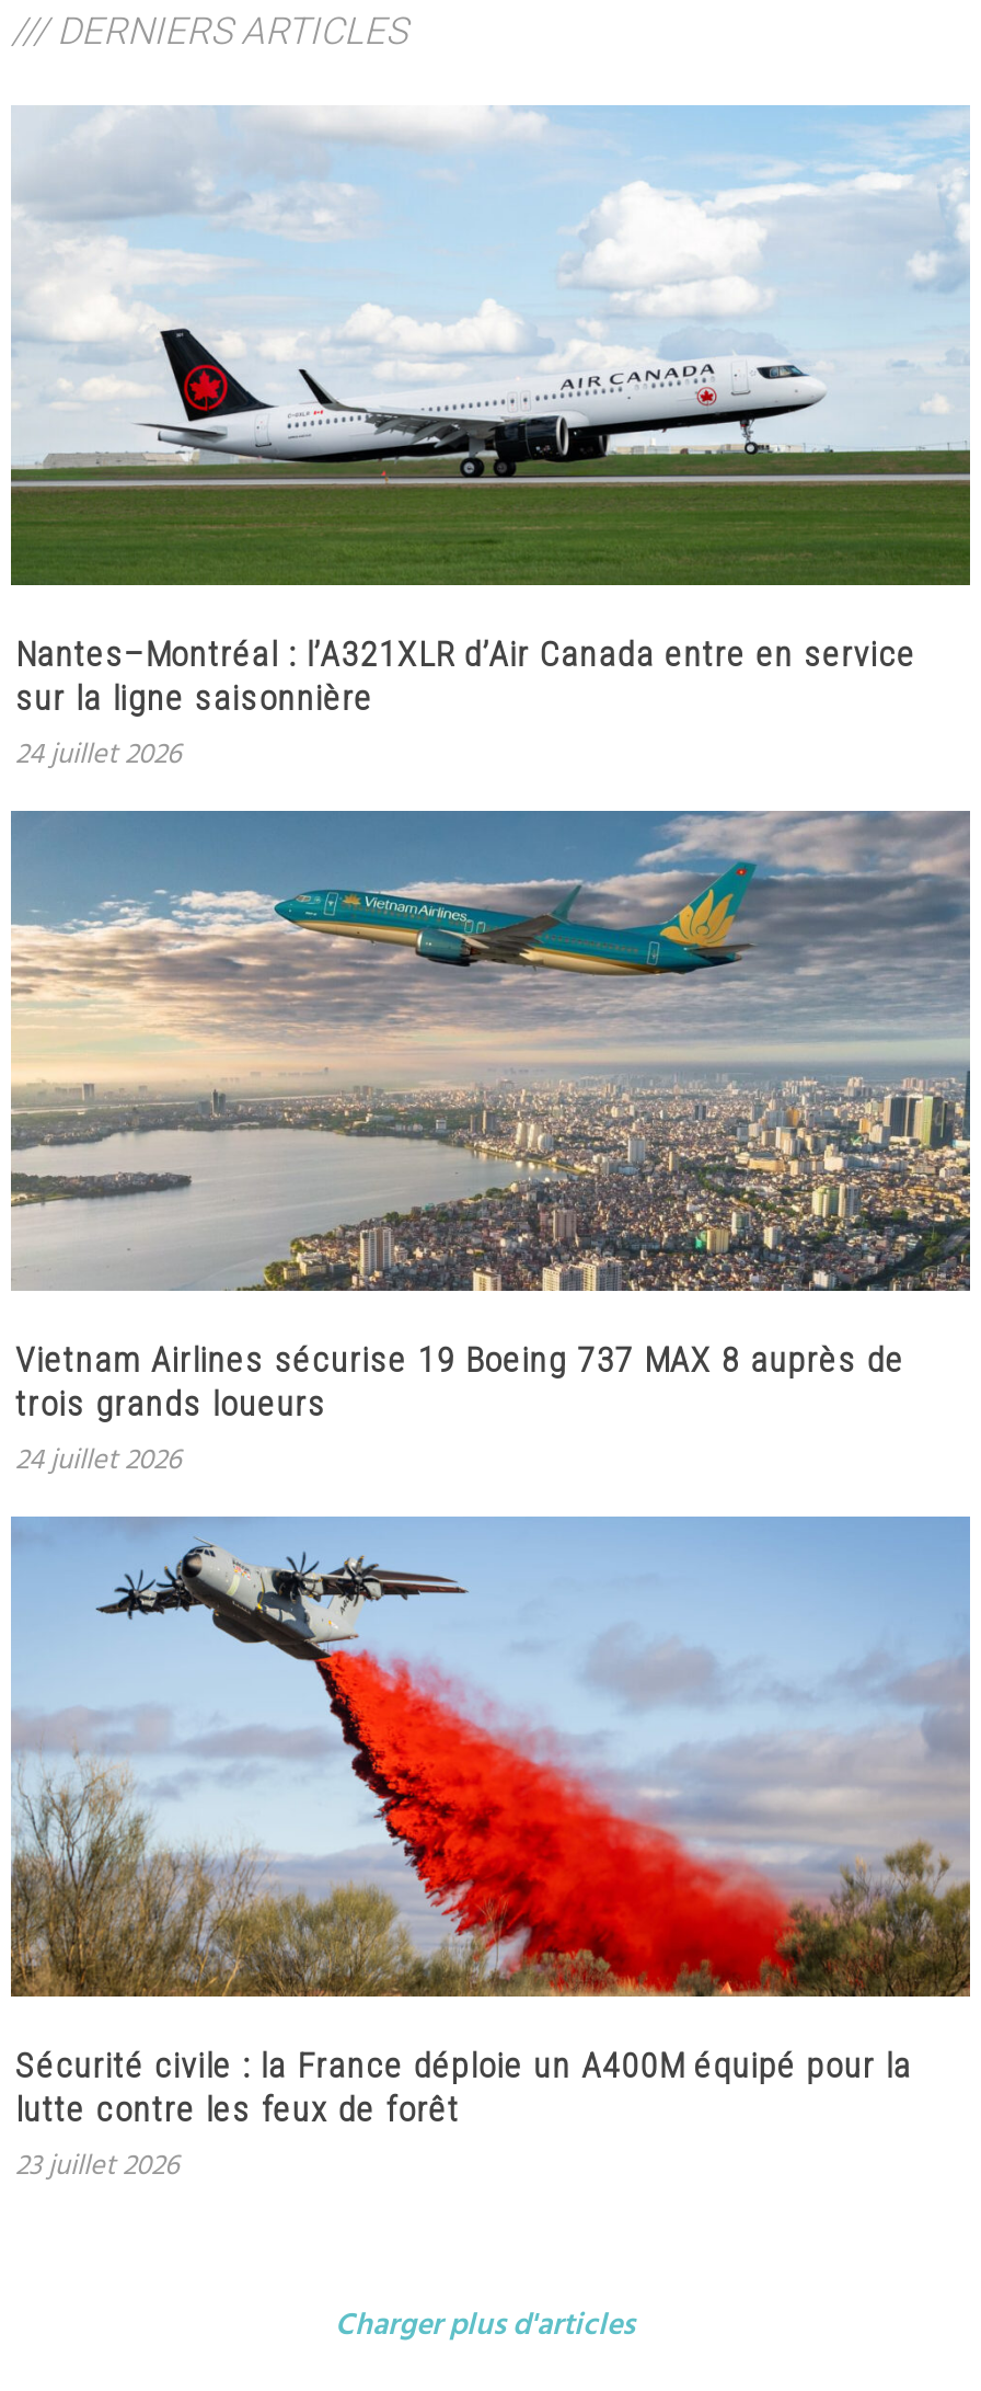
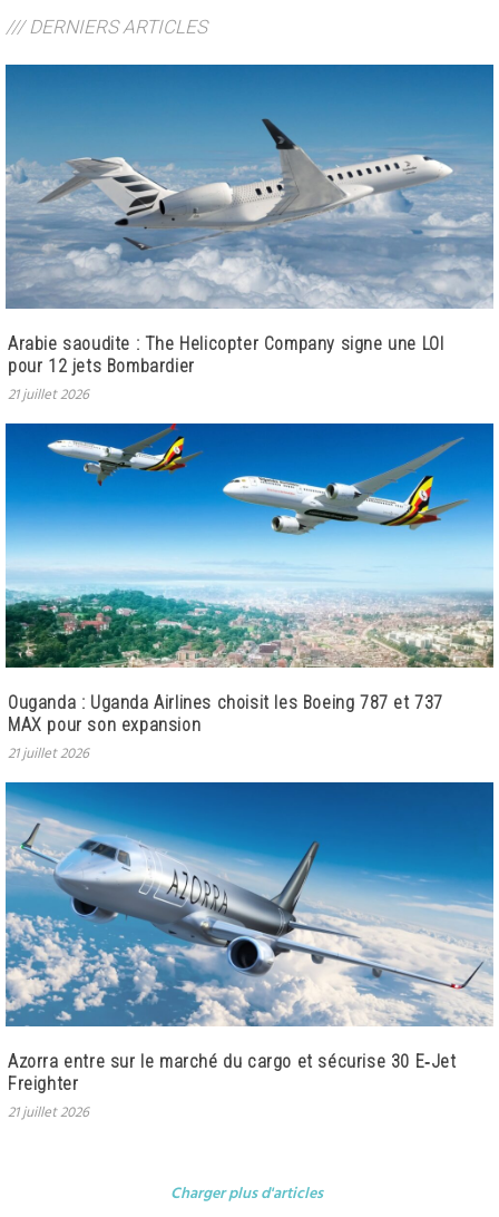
[9,105,972,777] [image] | Nantes–Montréal : l’A321XLR d’Air Canada entre en service | sur la ligne saisonnière | 24 juillet 2026 -> [4,64,495,406] [image] | Arabie saoudite : The Helicopter Company signe une LOI | pour 12 jets Bombardier | 21 juillet 2026
[9,811,972,1483] [image] | Vietnam Airlines sécurise 19 Boeing 737 MAX 8 auprès de | trois grands loueurs | 24 juillet 2026 -> [4,422,495,765] [image] | Ouganda : Uganda Airlines choisit les Boeing 787 et 737 | MAX pour son expansion | 21 juillet 2026
[9,1519,972,2189] [image] | Sécurité civile : la France déploie un A400M équipé pour la | lutte contre les feux de forêt | 23 juillet 2026 -> [4,782,495,1124] [image] | Azorra entre sur le marché du cargo et sécurise 30 E‑Jet | Freighter | 21 juillet 2026

